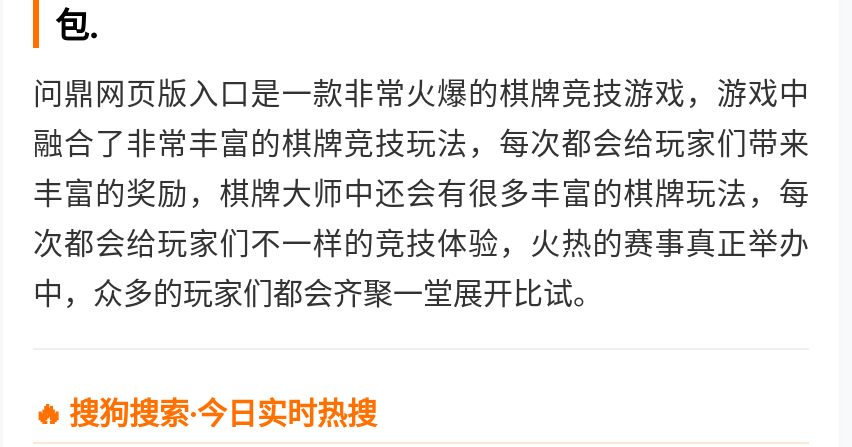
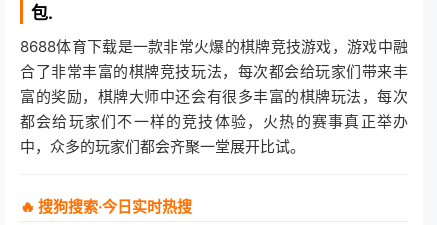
[33,74,809,262] 问鼎网页版入口是一款非常火爆的棋牌竞技游戏，游戏中 | 融合了非常丰富的棋牌竞技玩法，每次都会给玩家们带来 | 丰富的奖励，棋牌大师中还会有很多丰富的棋牌玩法，每 | 次都会给玩家们不一样的竞技体验，火热的赛事真正举办 -> [20,37,408,131] 8688体育下载是一款非常火爆的棋牌竞技游戏，游戏中融 | 合了非常丰富的棋牌竞技玩法，每次都会给玩家们带来丰 | 富的奖励，棋牌大师中还会有很多丰富的棋牌玩法，每次 | 都会给玩家们不一样的竞技体验，火热的赛事真正举办

